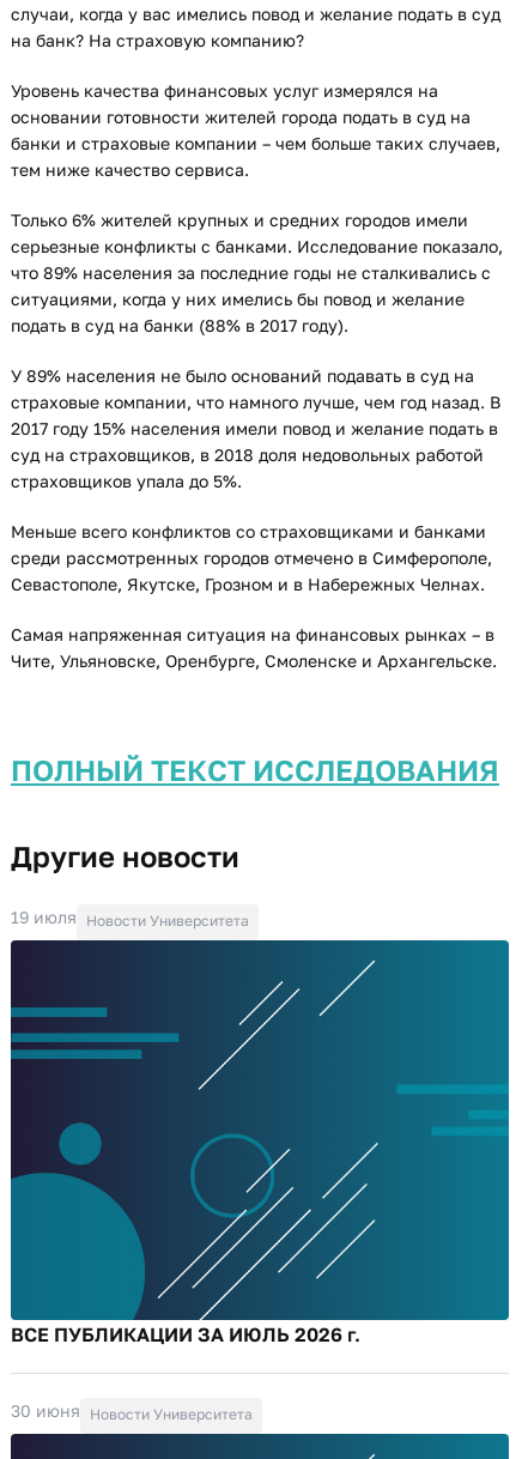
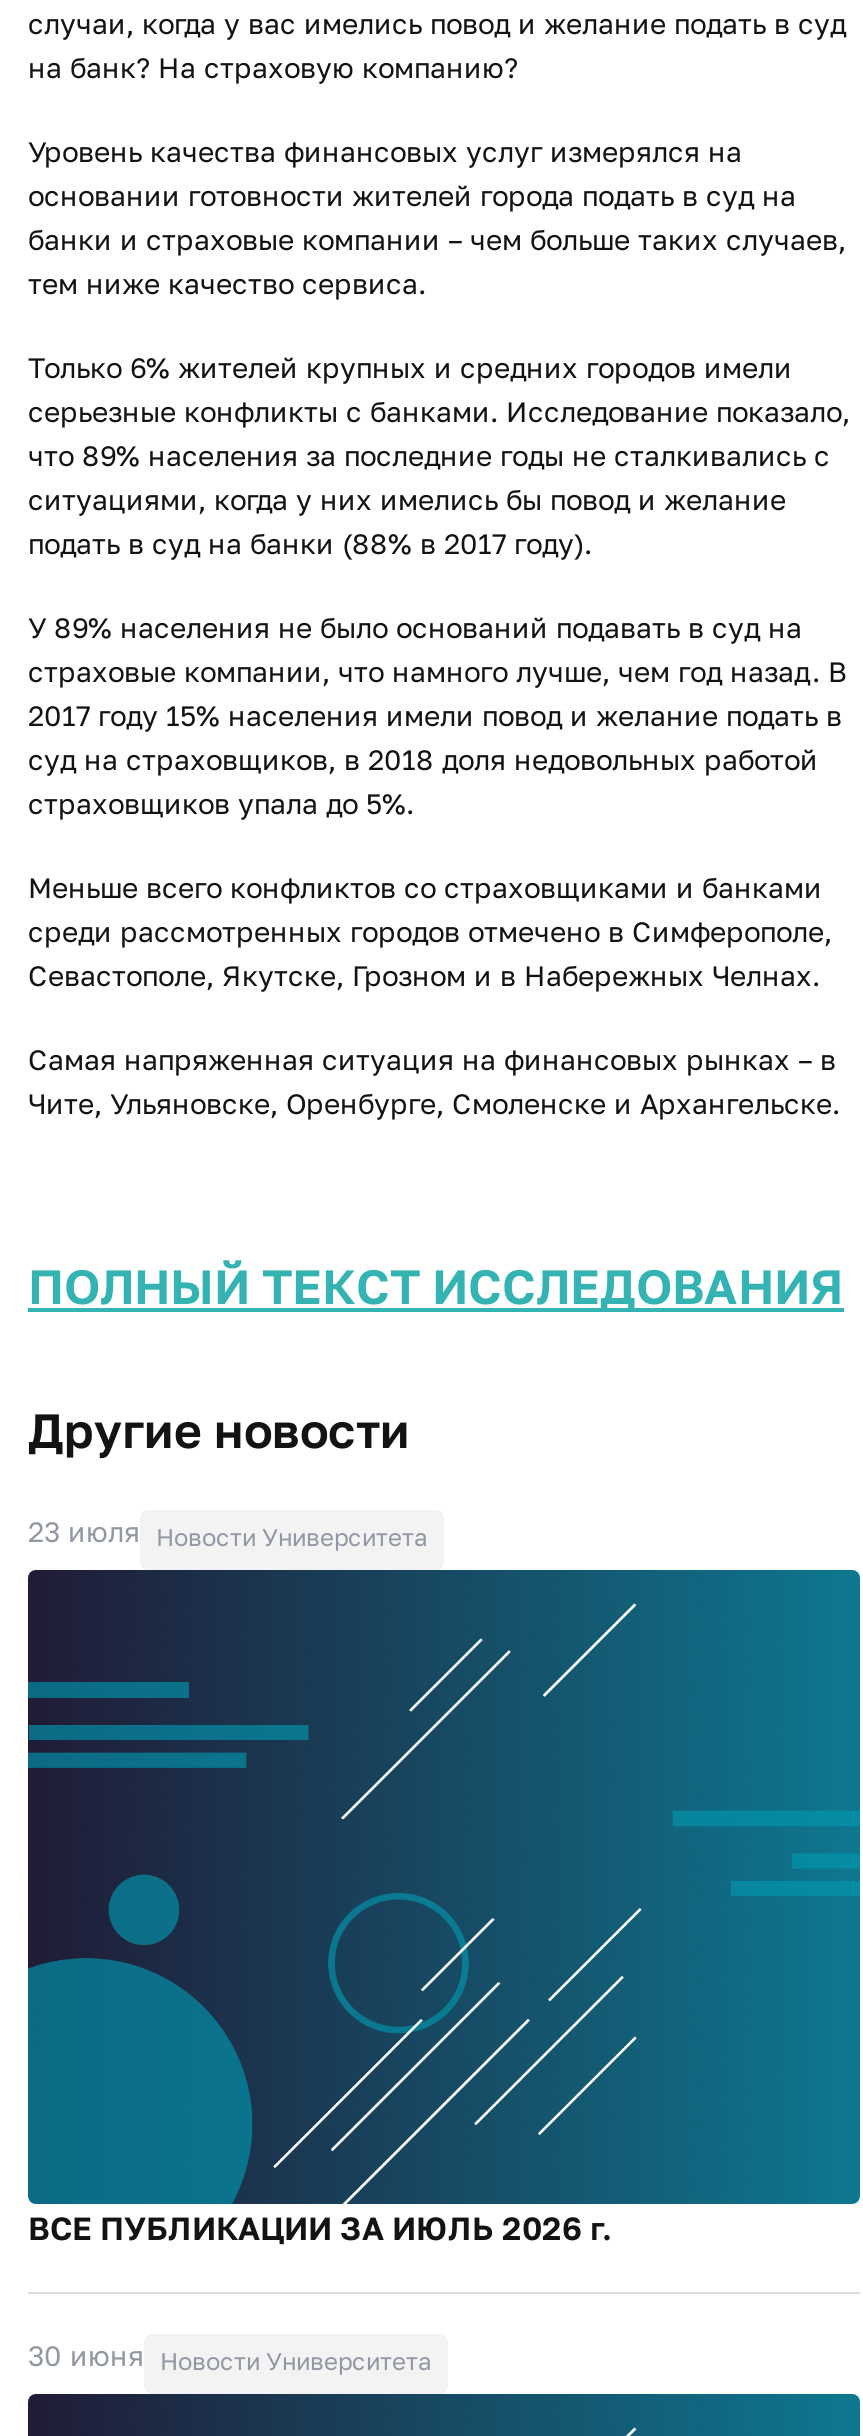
[11,907,249,930] 19 июля Новости Университета -> [28,1514,428,1552] 23 июля Новости Университета

